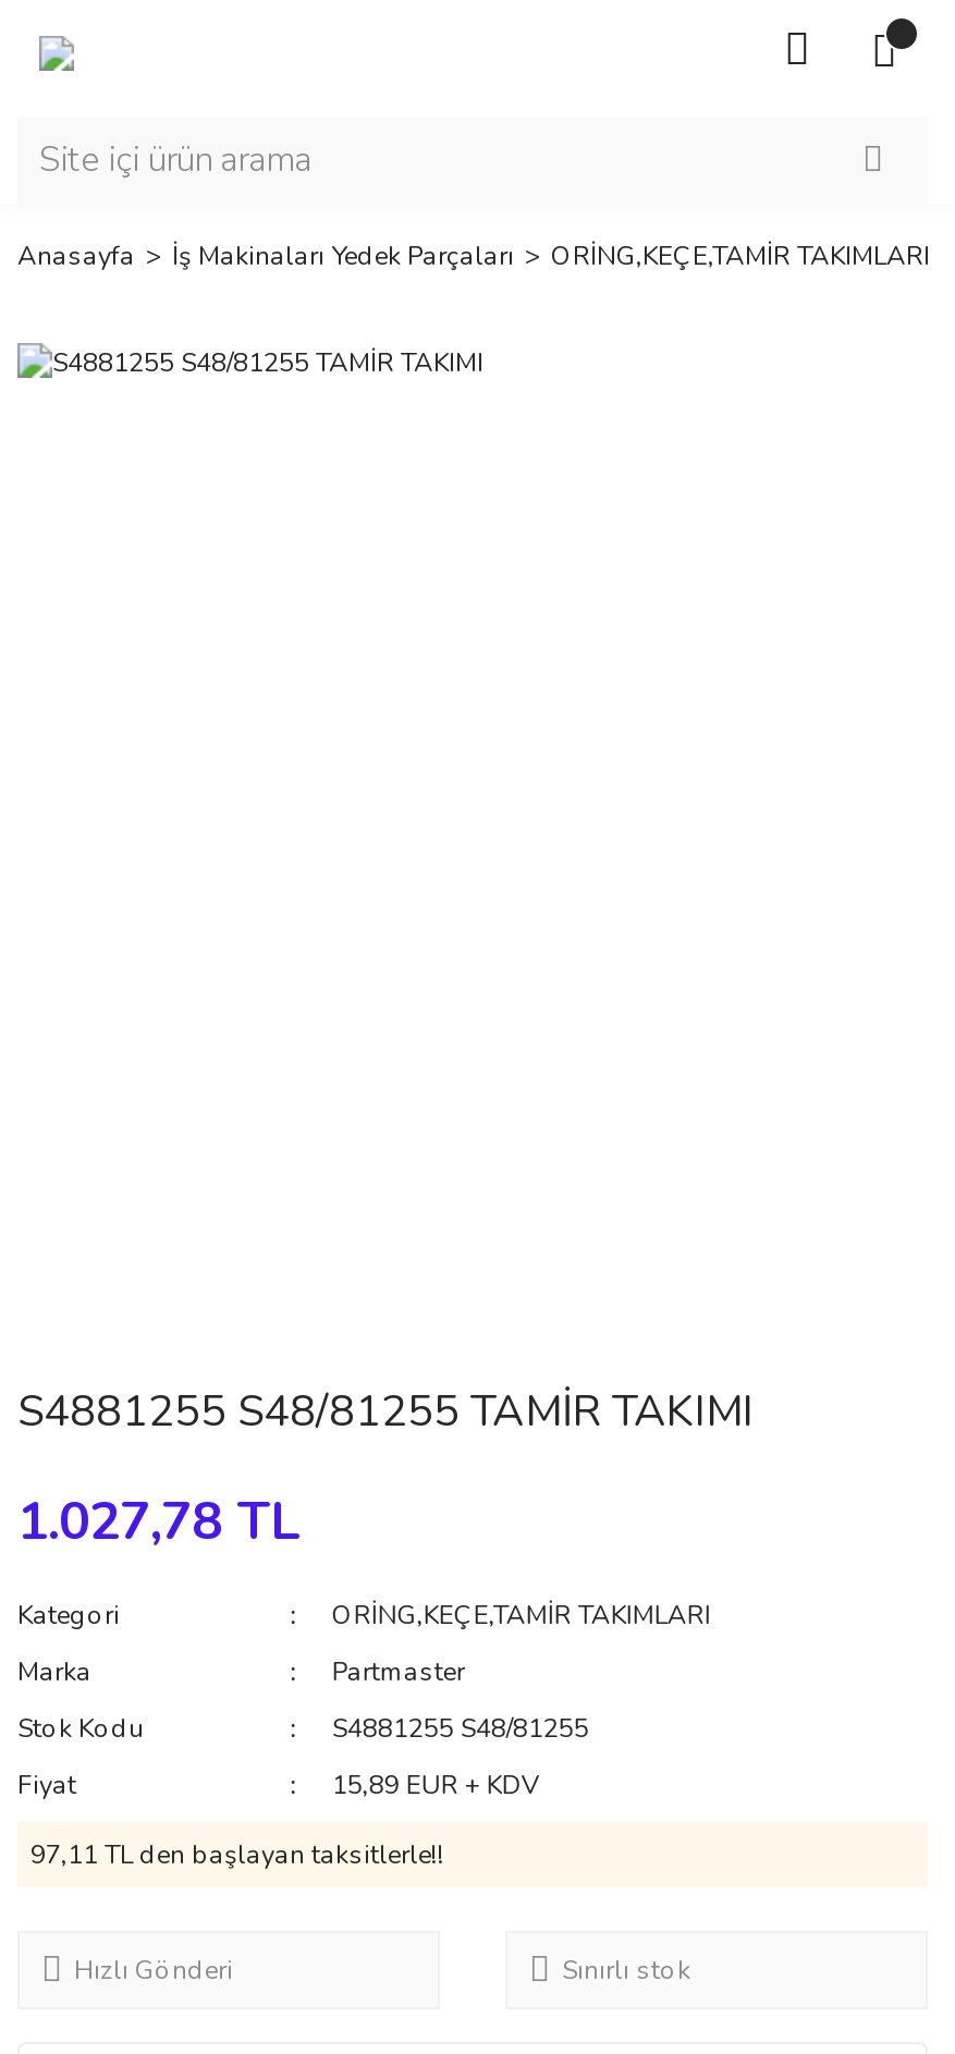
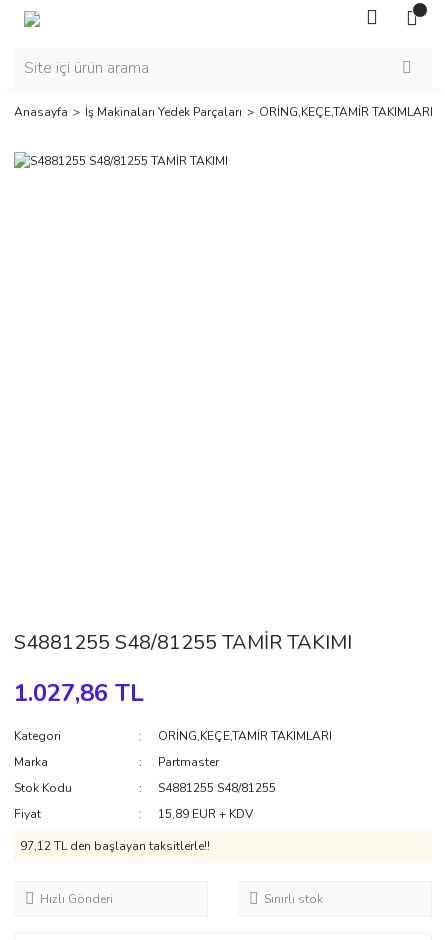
[17,1487,301,1556] 1.027,78 TL -> [14,677,144,709] 1.027,86 TL
[30,1837,444,1872] 97,11 TL den başlayan taksitlerle!! -> [20,838,210,854] 97,12 TL den başlayan taksitlerle!!

